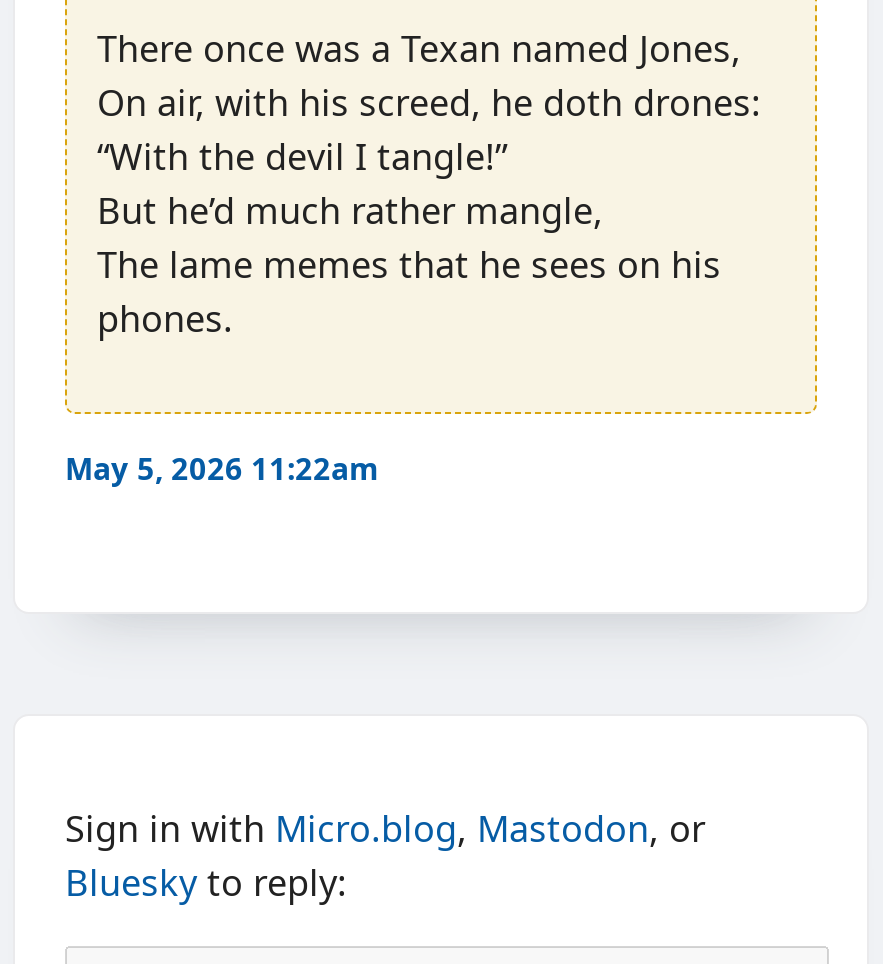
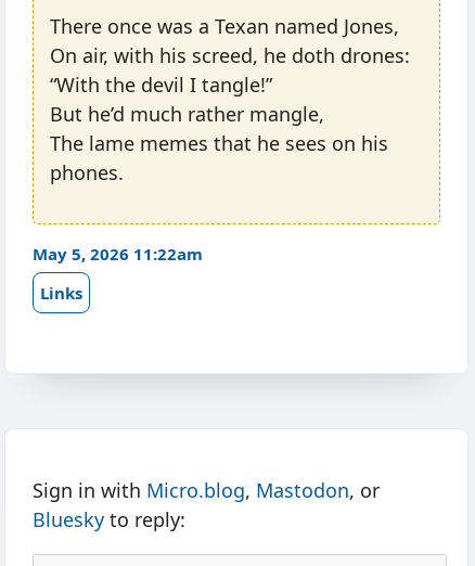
none -> [40,282,82,304] Links

